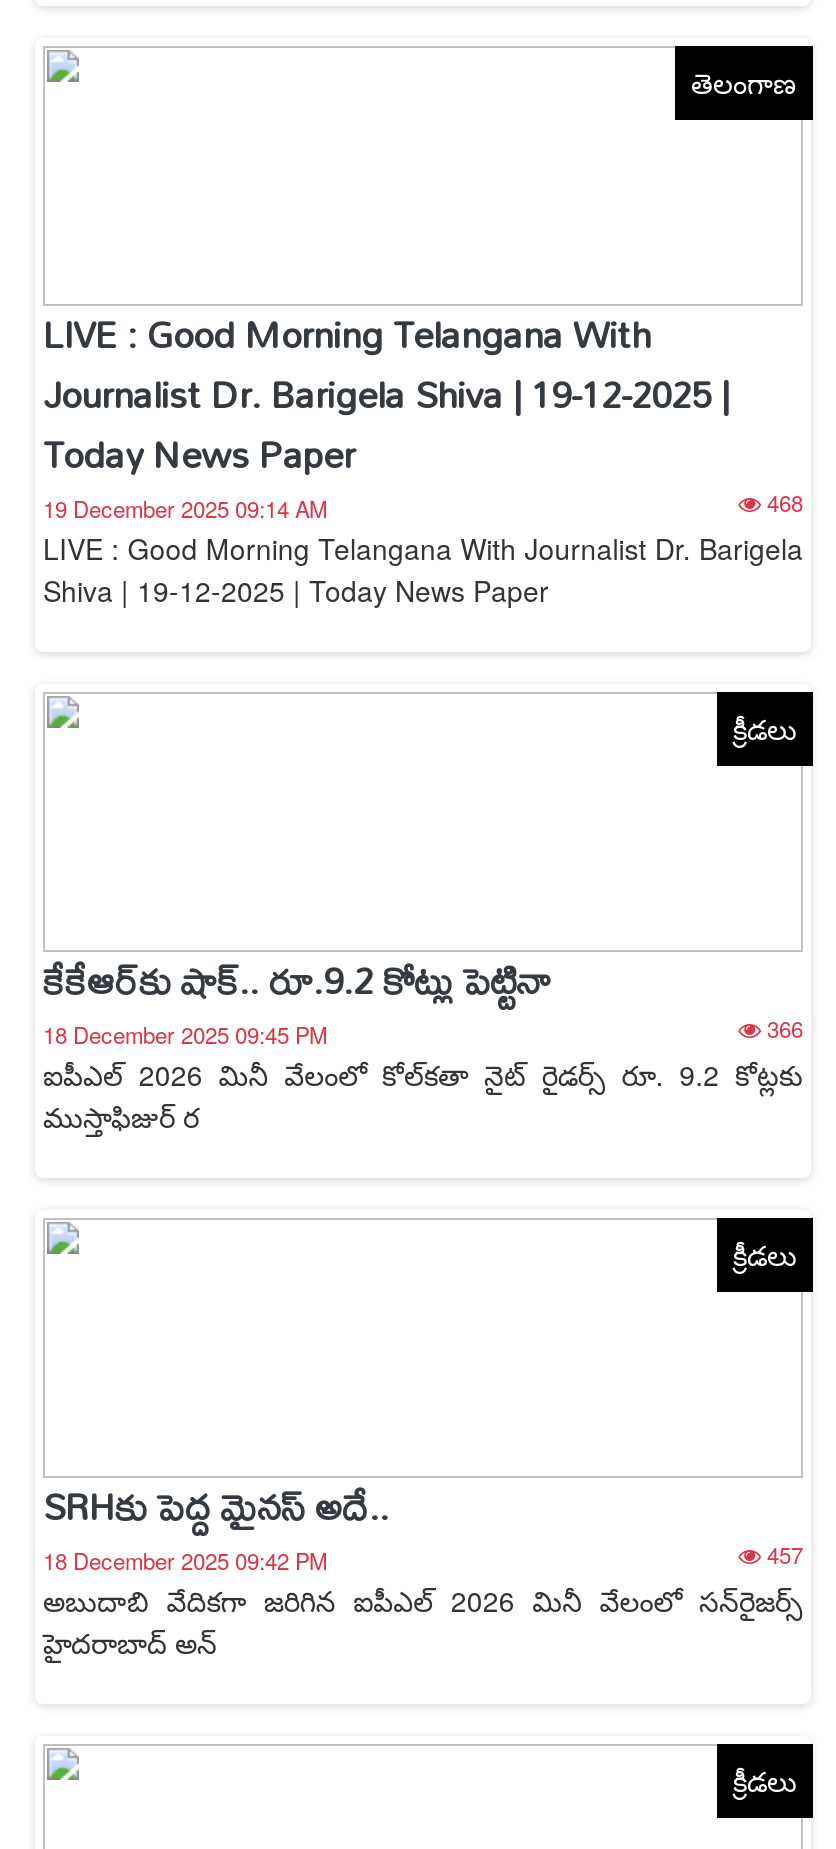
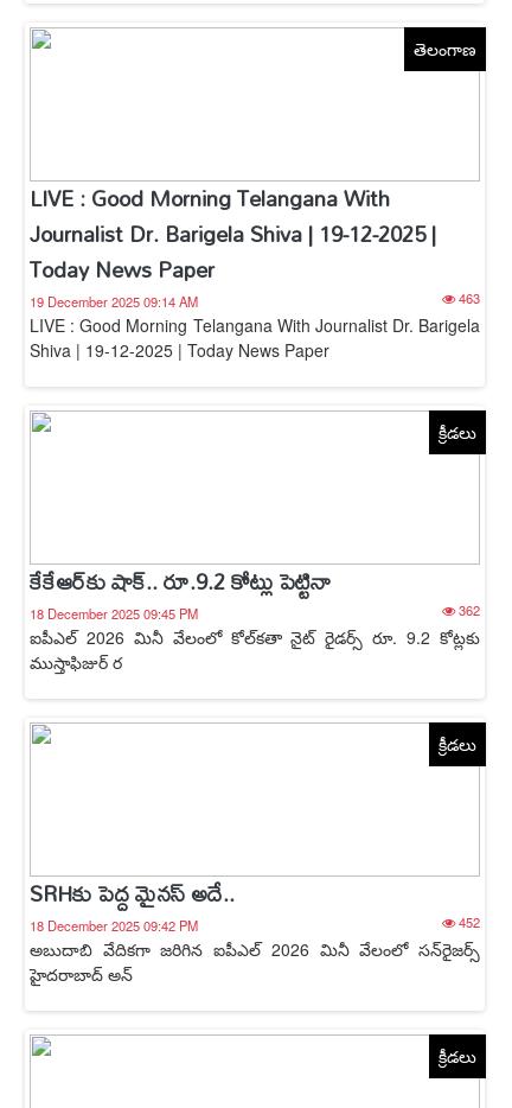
[761,486,803,518] 468 -> [455,288,480,307] 463
[761,1012,803,1044] 366 -> [455,600,480,619] 362
[761,1538,803,1570] 457 -> [455,912,480,931] 452

